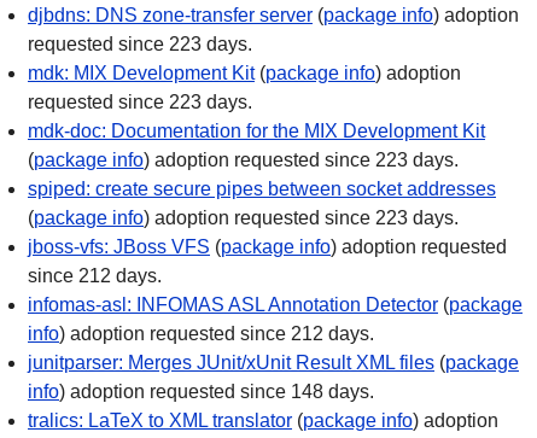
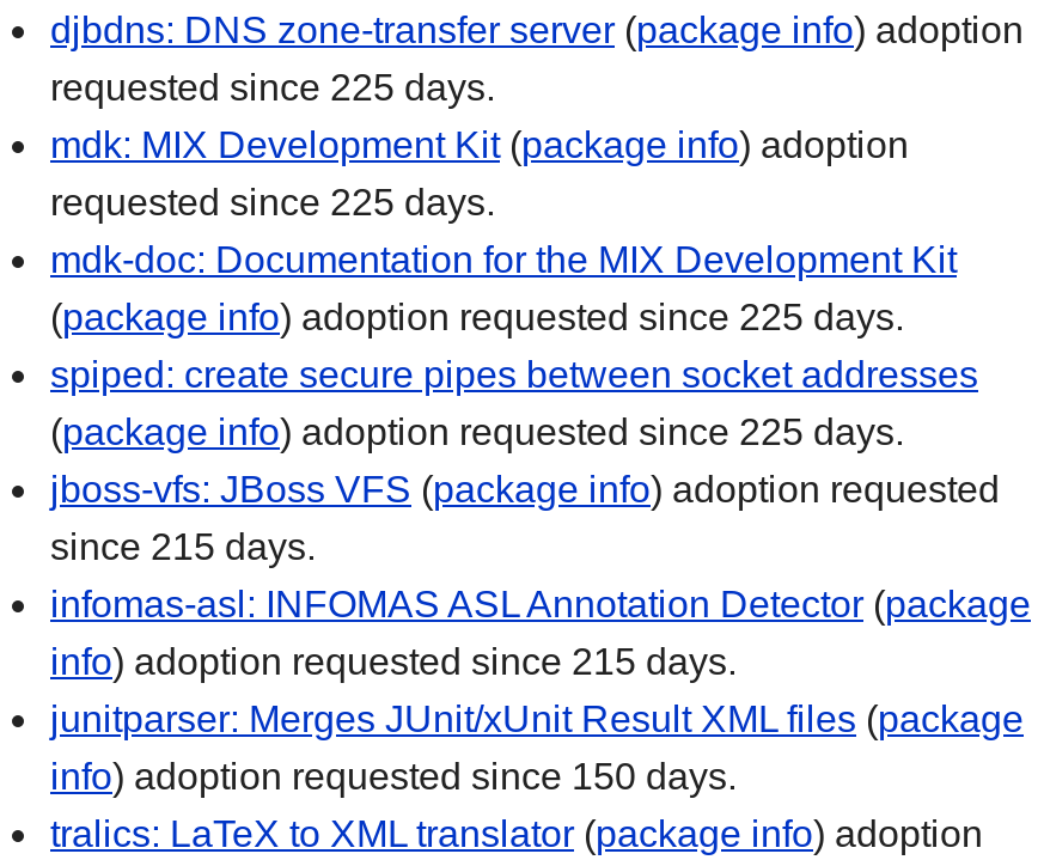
[28,34,252,54] requested since 223 days. -> [50,67,495,108] requested since 225 days.
[28,92,252,112] requested since 223 days. -> [50,182,495,222] requested since 225 days.
[28,150,459,170] (package info) adoption requested since 223 days. -> [50,297,904,337] (package info) adoption requested since 225 days.
[28,208,459,228] (package info) adoption requested since 223 days. -> [50,411,904,452] (package info) adoption requested since 225 days.
[28,265,162,286] since 212 days. -> [50,526,316,567] since 215 days.
[28,323,374,344] info) adoption requested since 212 days. -> [50,641,737,682] info) adoption requested since 215 days.
[28,381,374,402] info) adoption requested since 148 days. -> [50,756,737,797] info) adoption requested since 150 days.

